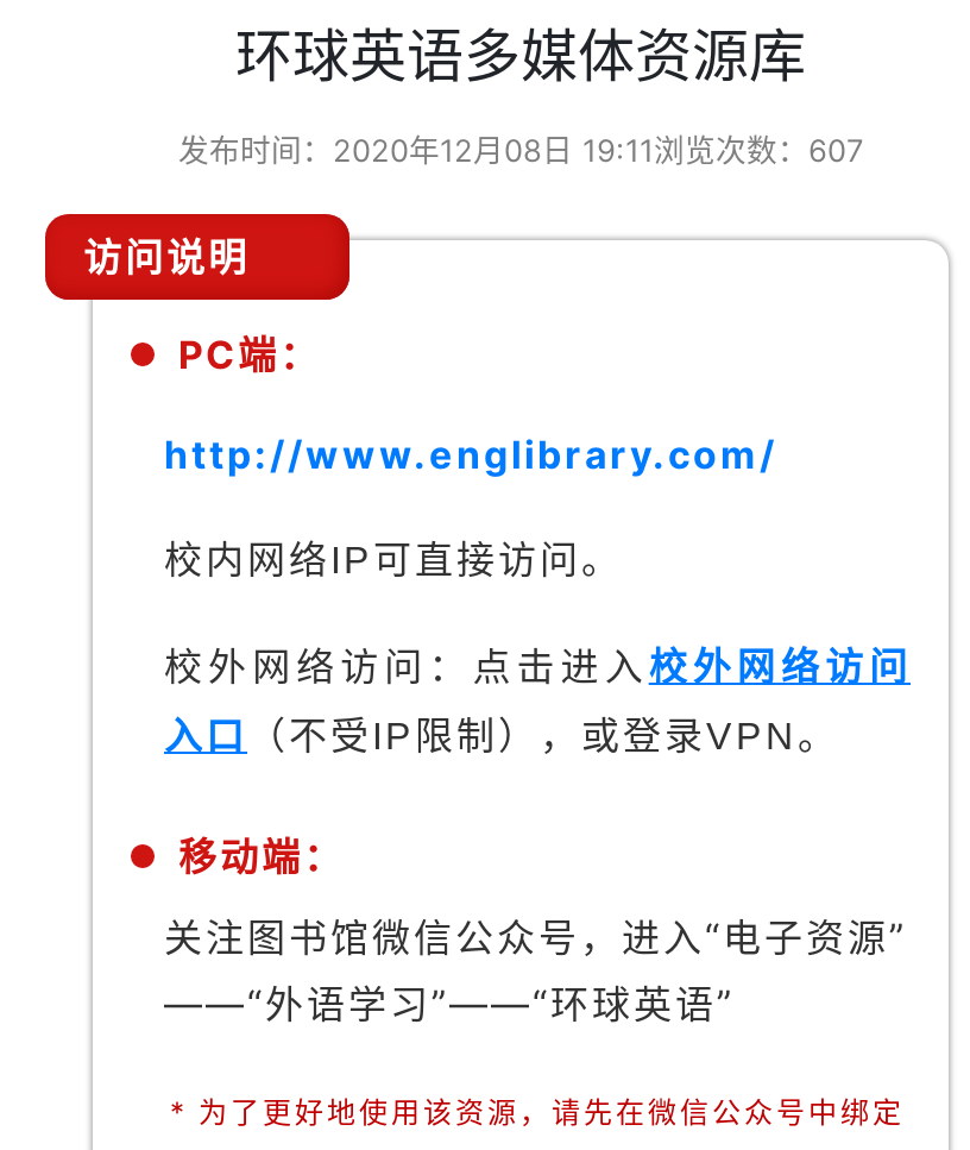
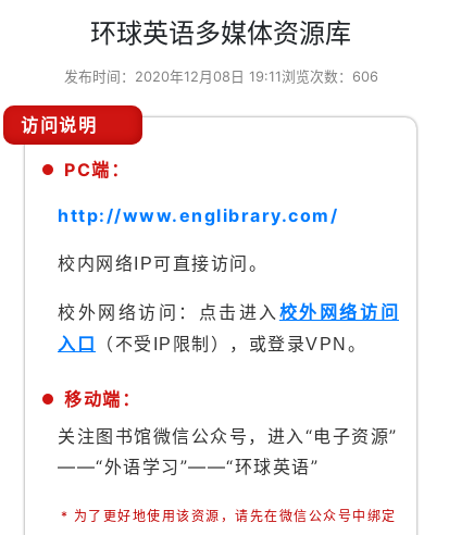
[178,133,863,169] 发布时间：2020年12月08日 19:11浏览次数：607 -> [64,69,378,85] 发布时间：2020年12月08日 19:11浏览次数：606

